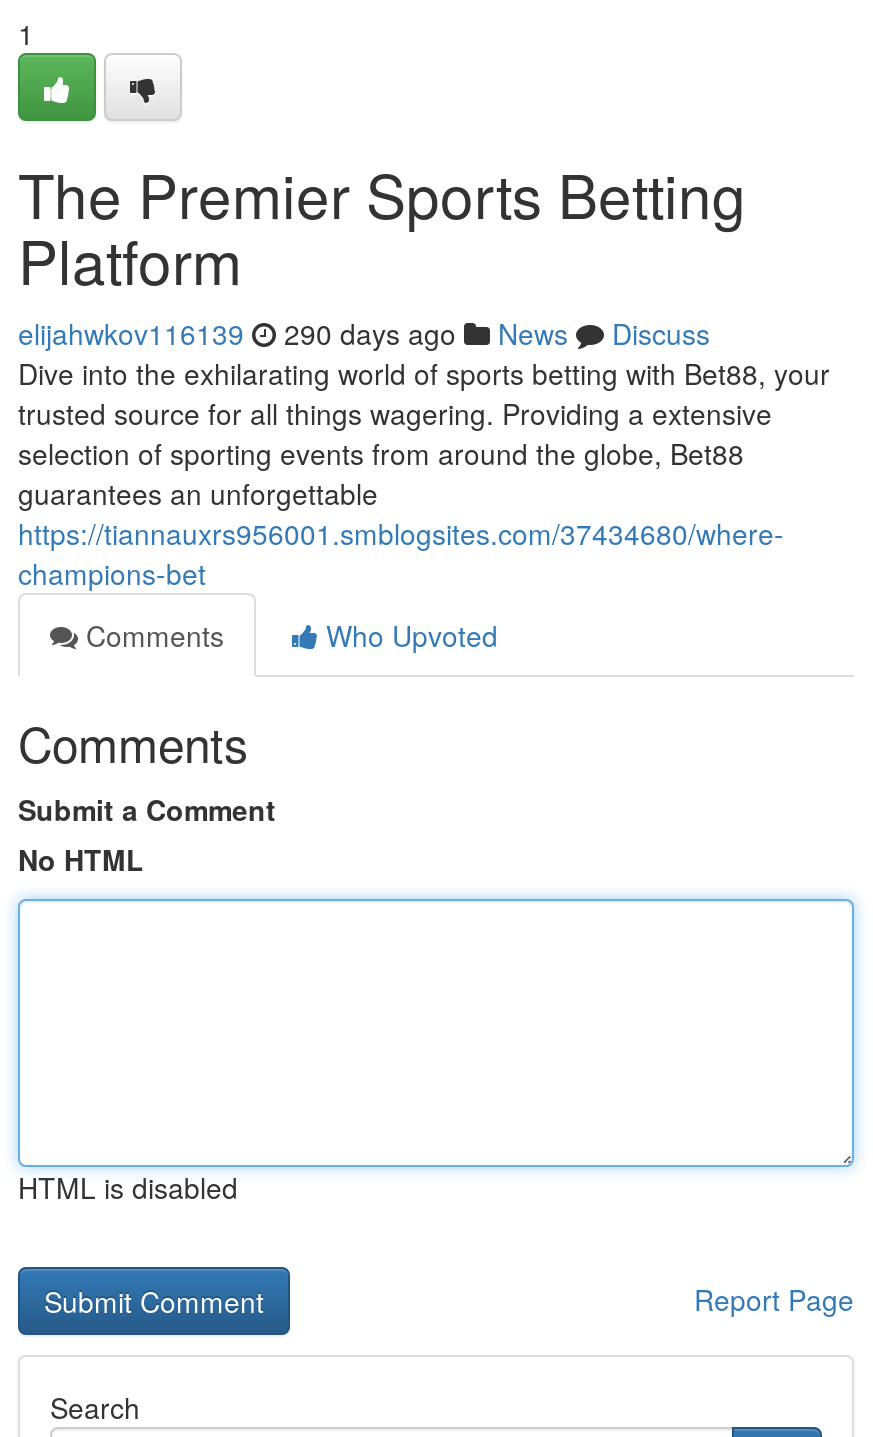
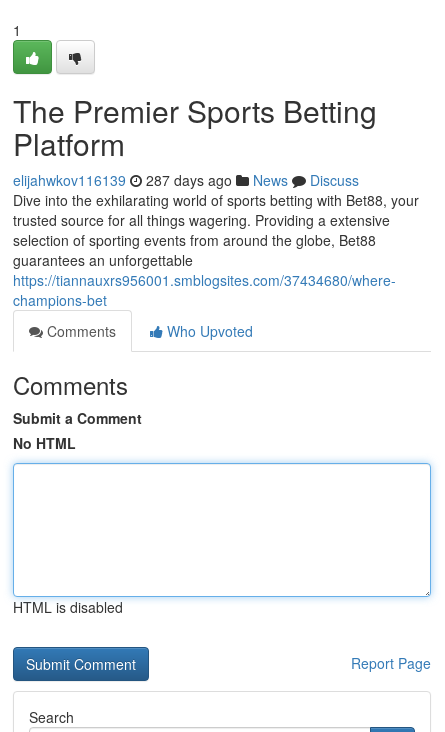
[18,313,710,353] elijahwkov116139 290 days ago News Discuss -> [13,170,359,190] elijahwkov116139 287 days ago News Discuss

